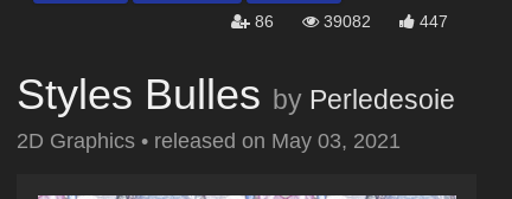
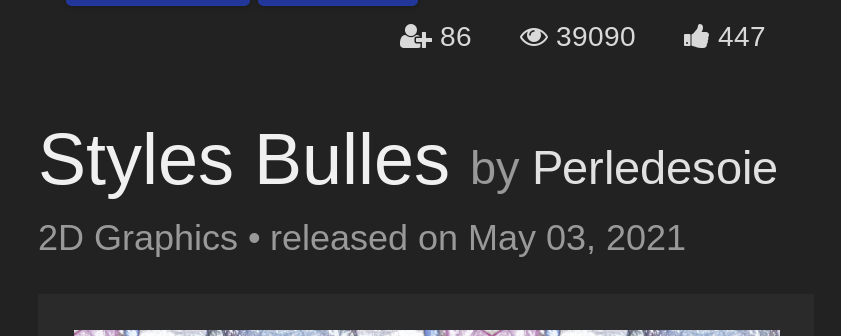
[319,12,371,31] 39082 -> [548,20,636,52] 39090

